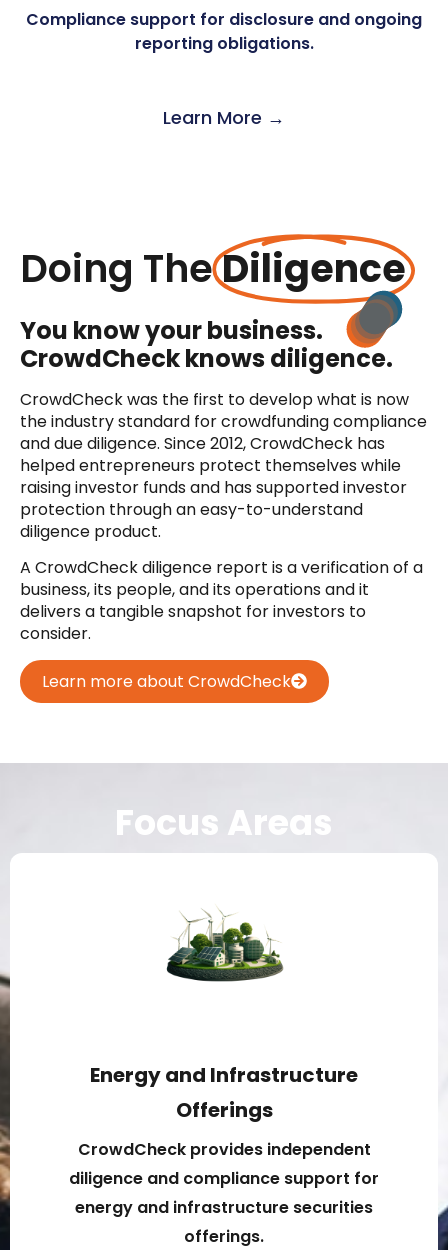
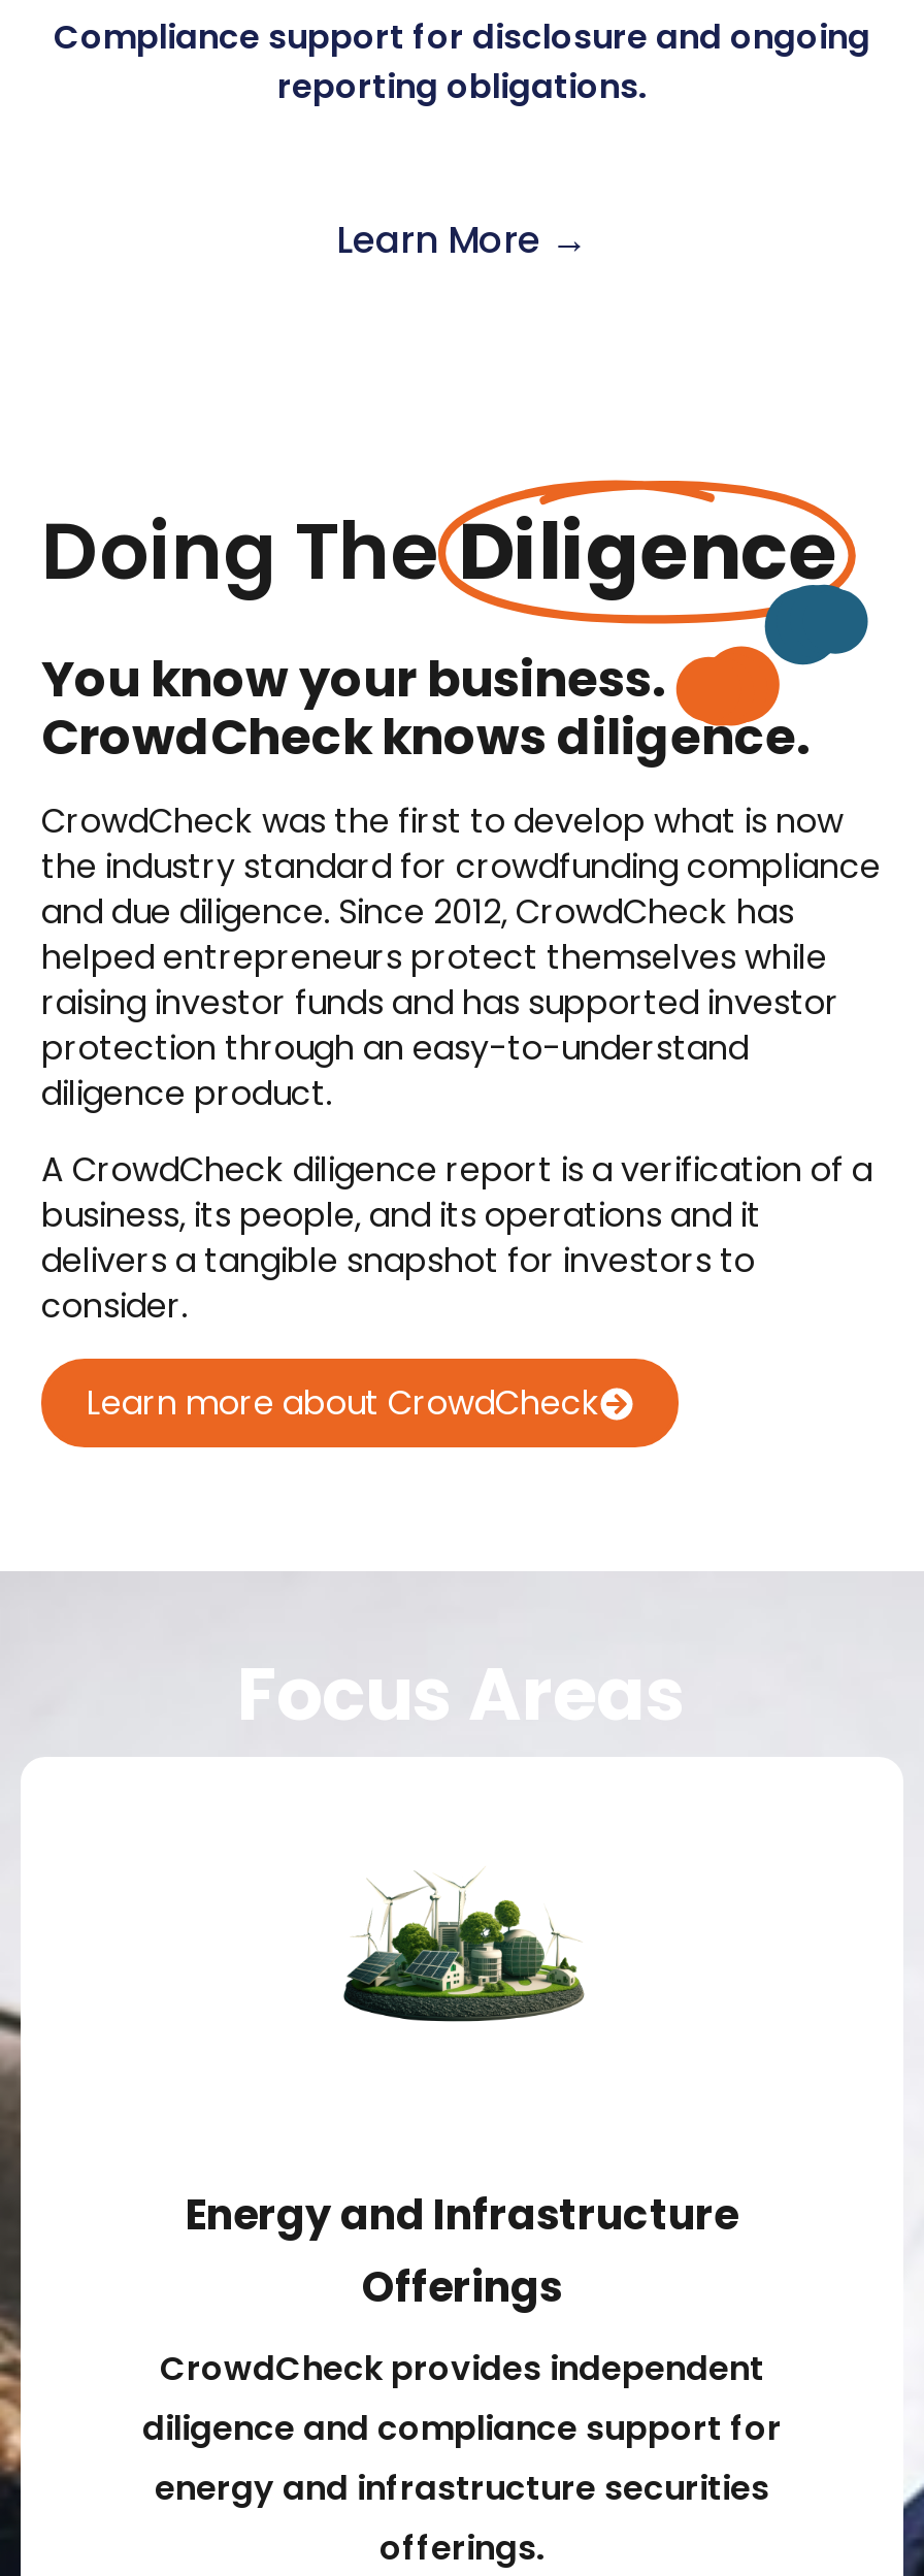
[328,288,421,340] [image] -> [674,589,870,698] [image]

